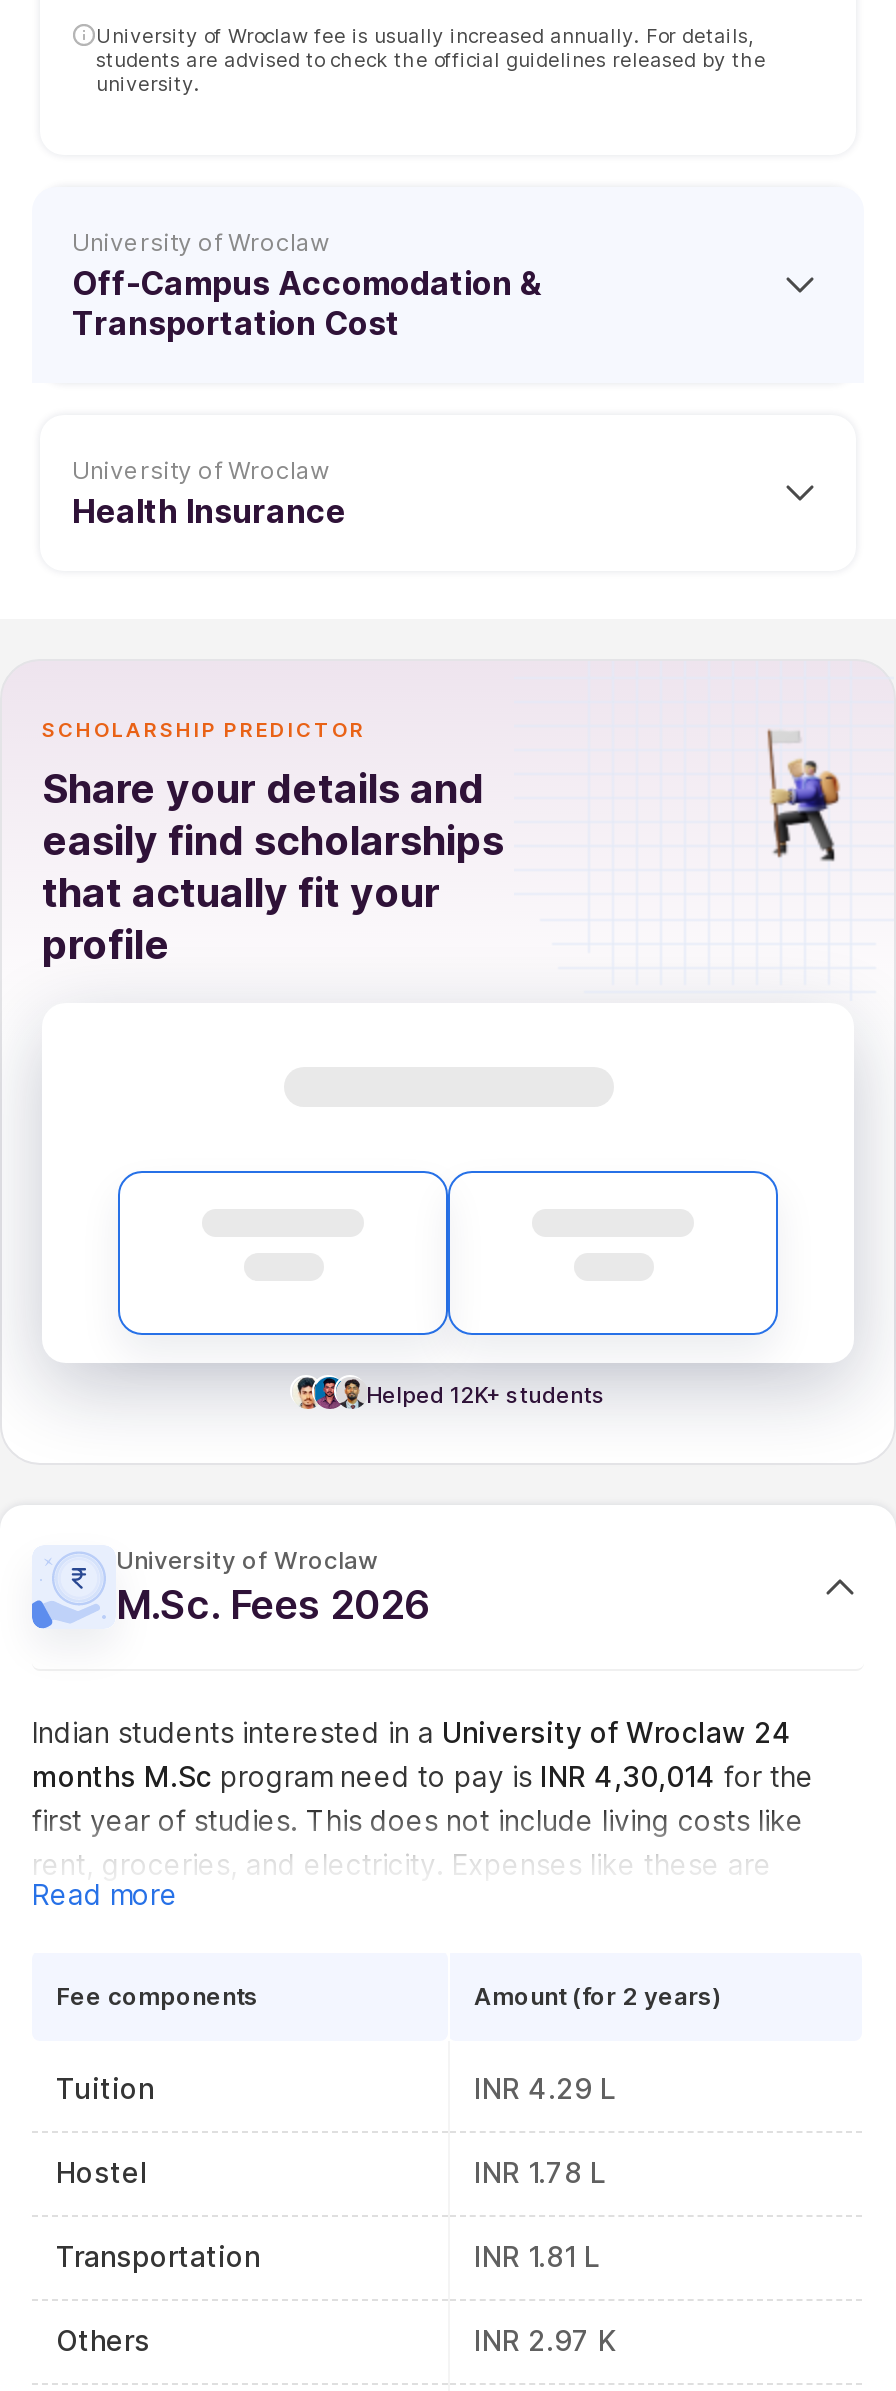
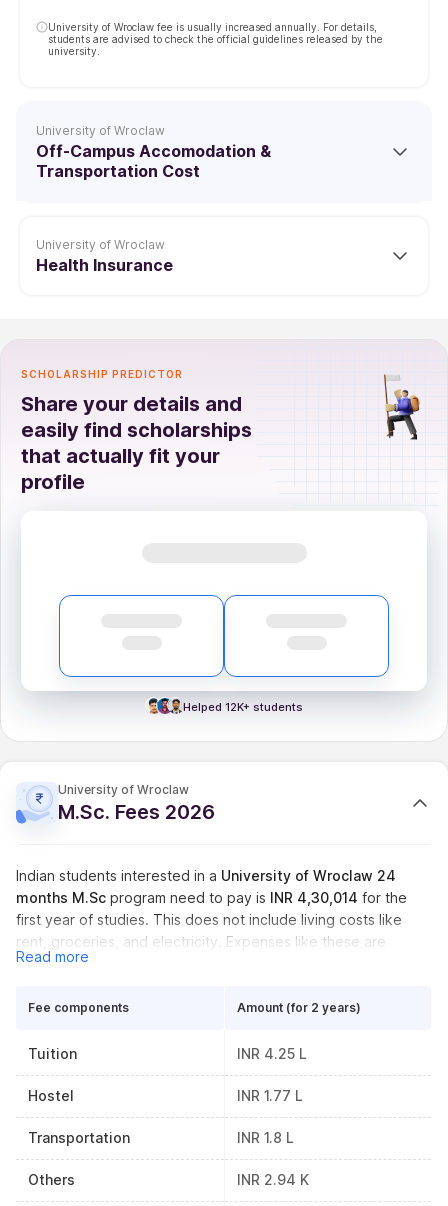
[474,2070,616,2104] INR 4.29 L -> [237,1044,307,1061] INR 4.25 L
[474,2154,606,2188] INR 1.78 L -> [237,1086,303,1103] INR 1.77 L
[474,2238,600,2272] INR 1.81 L -> [237,1128,294,1145] INR 1.8 L
[474,2322,616,2356] INR 2.97 K -> [237,1170,309,1187] INR 2.94 K

